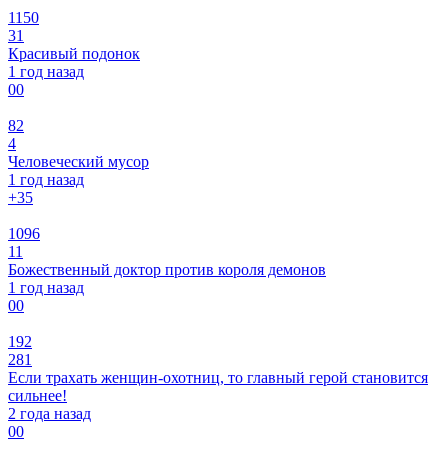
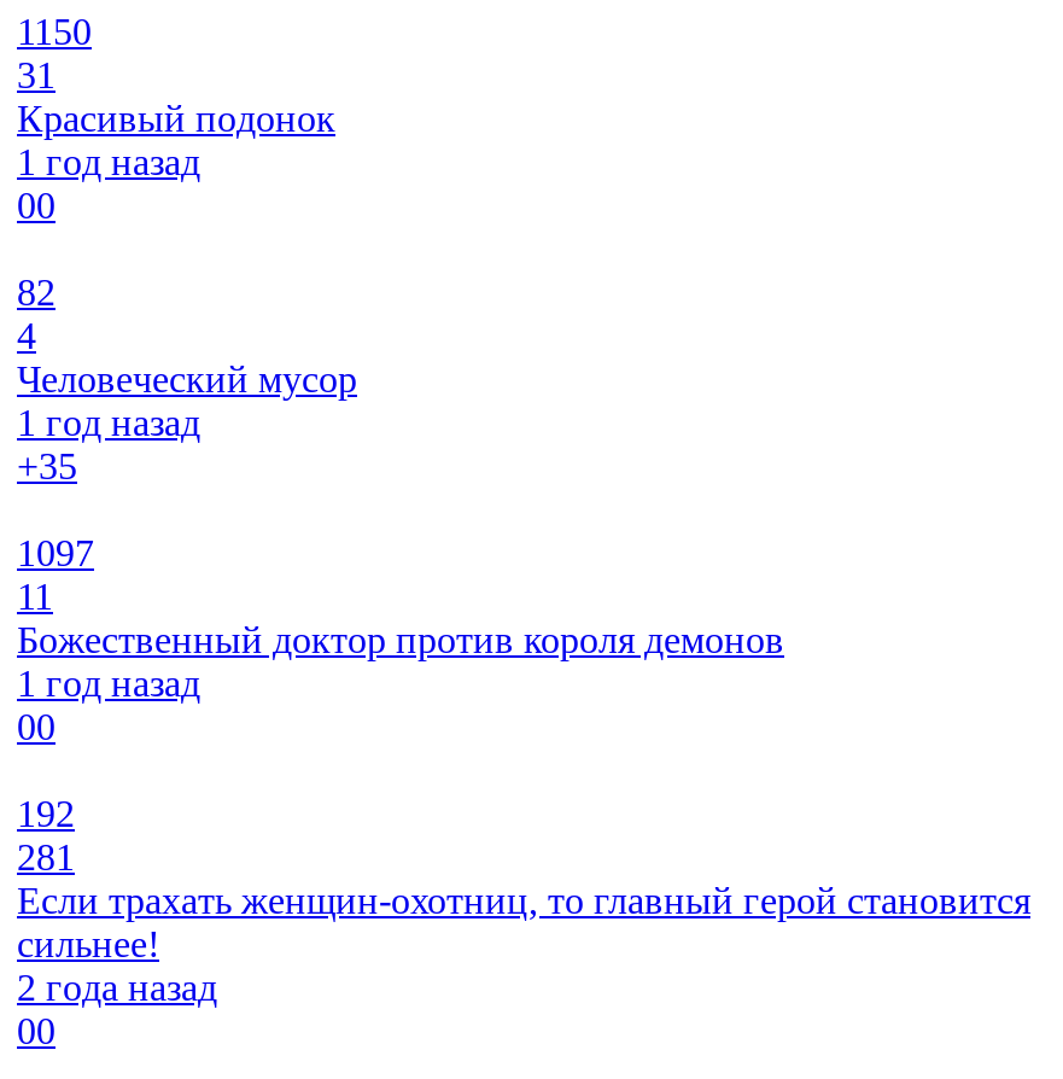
[8,225,40,242] 1096 -> [17,533,94,574] 1097

